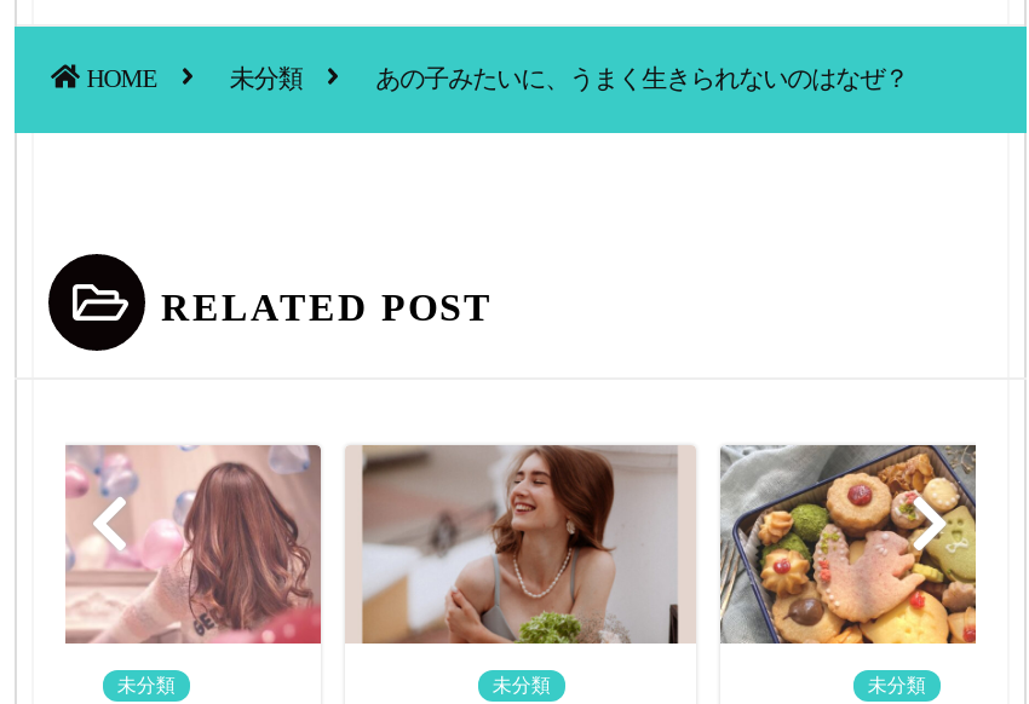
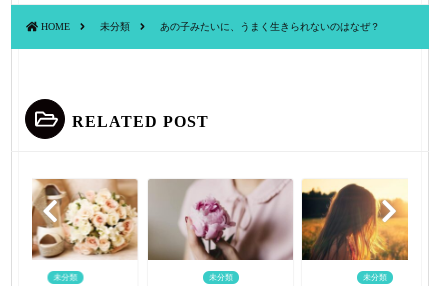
[65,445,322,646] [image] -> [31,179,138,261] [image]
[349,445,695,646] [image] -> [148,179,293,261] [image]
[719,443,978,646] [image] -> [301,179,408,261] [image]

